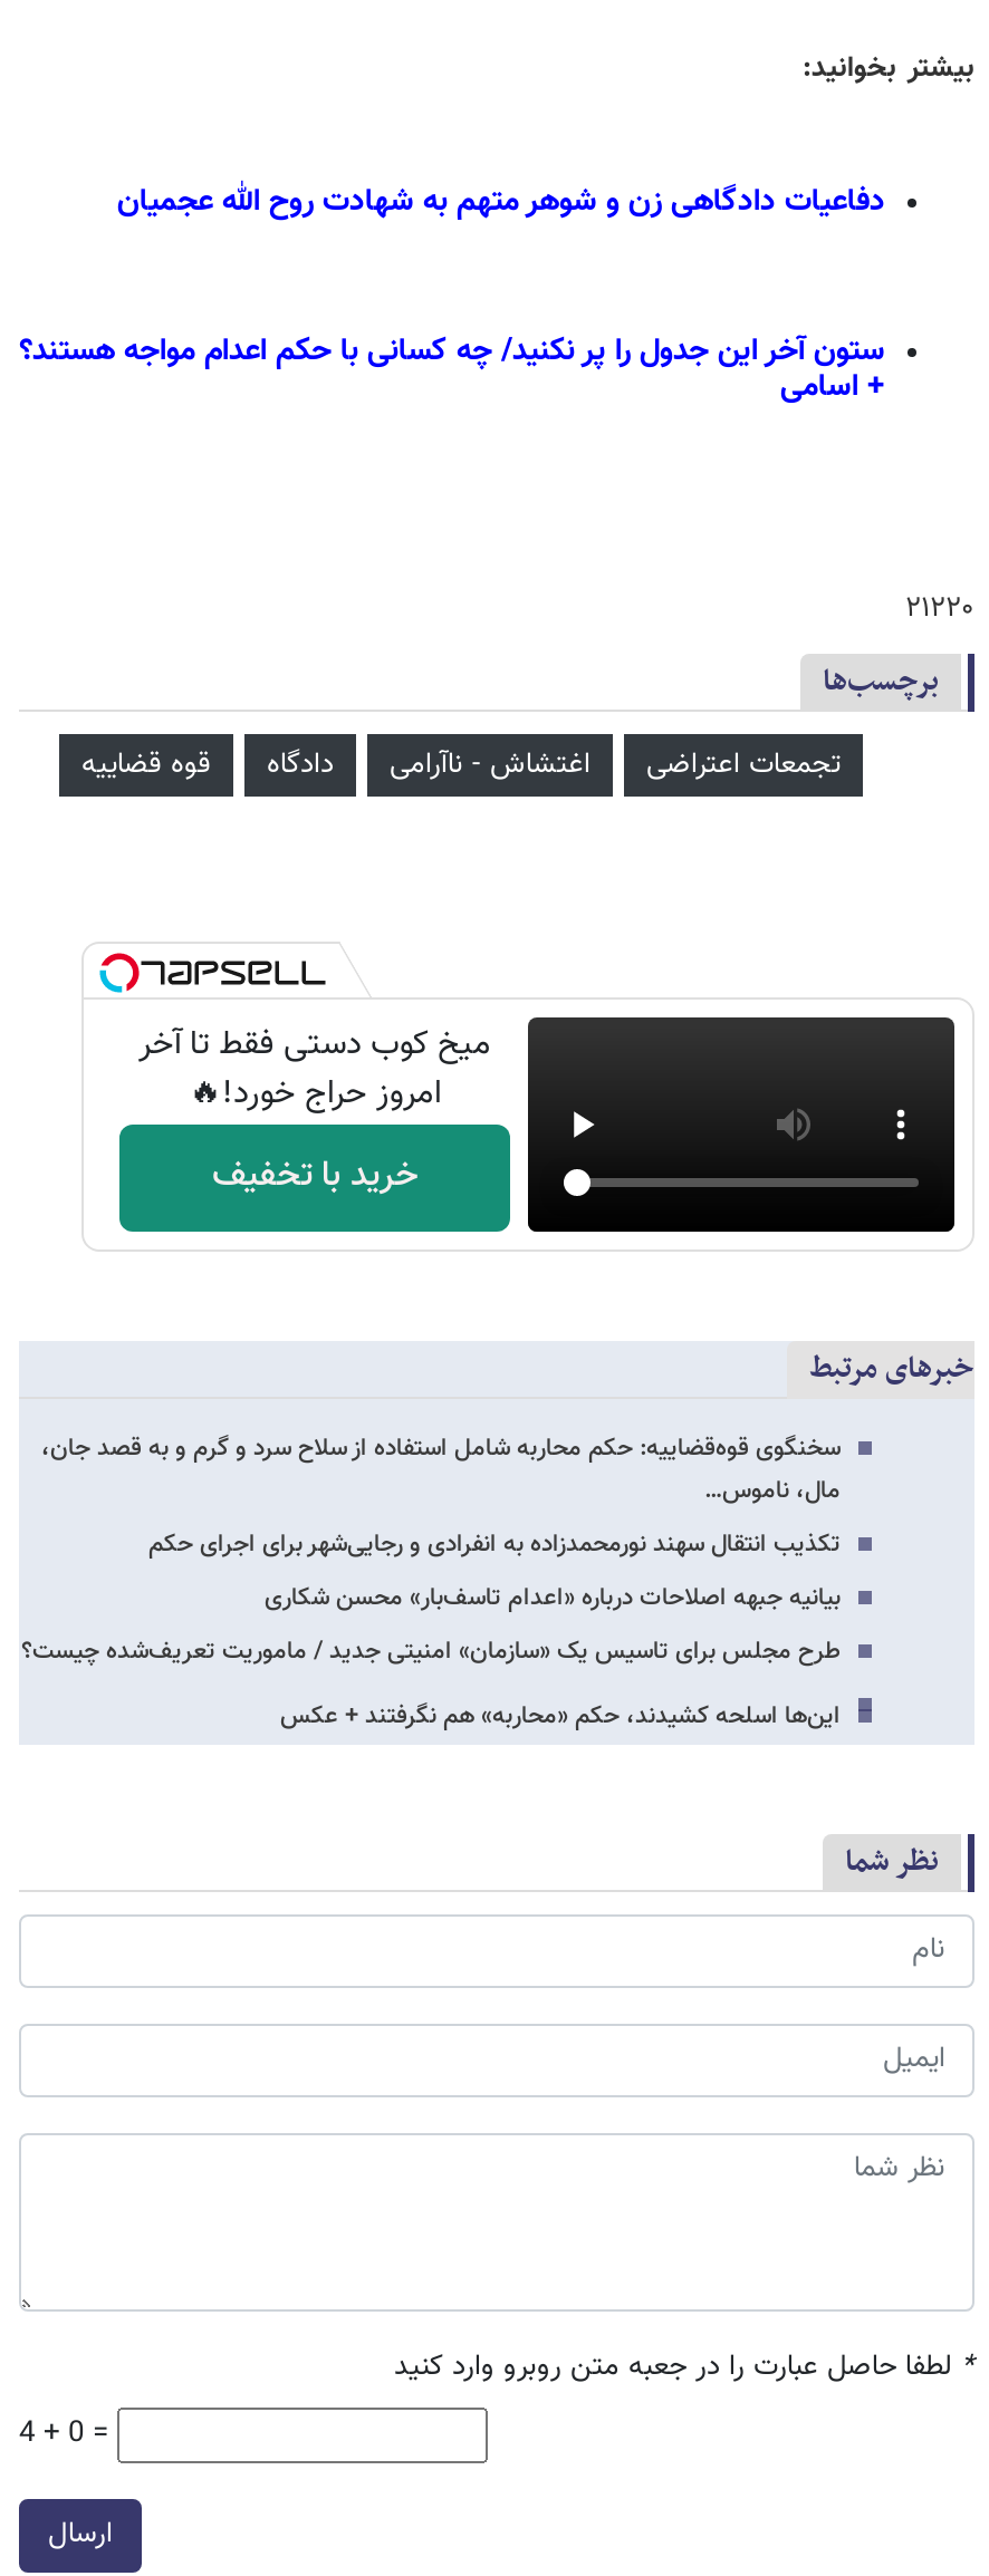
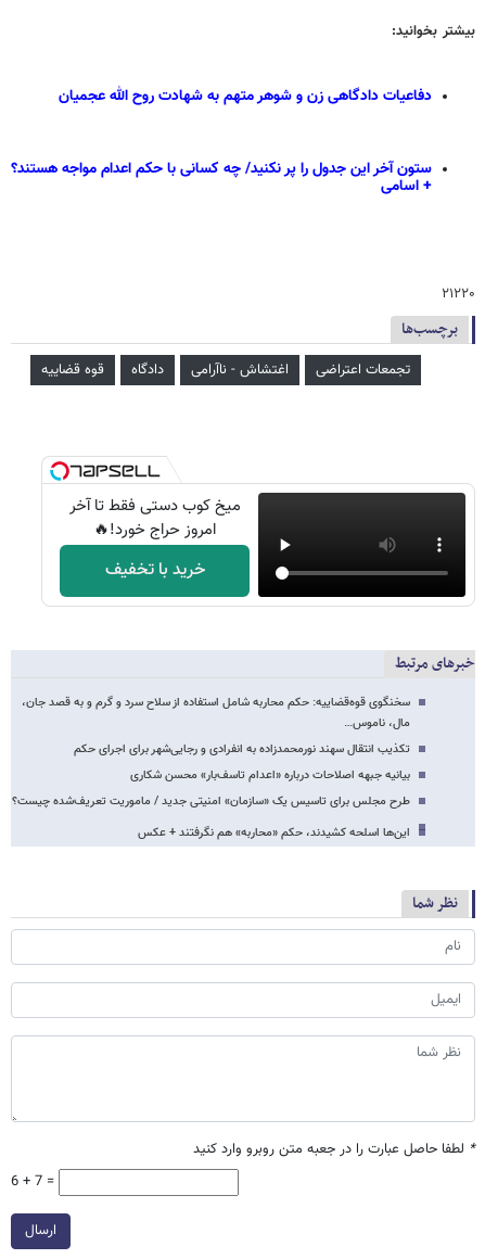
[19,2412,108,2457] 4 + 0 = -> [11,1171,54,1193] 6 + 7 =

